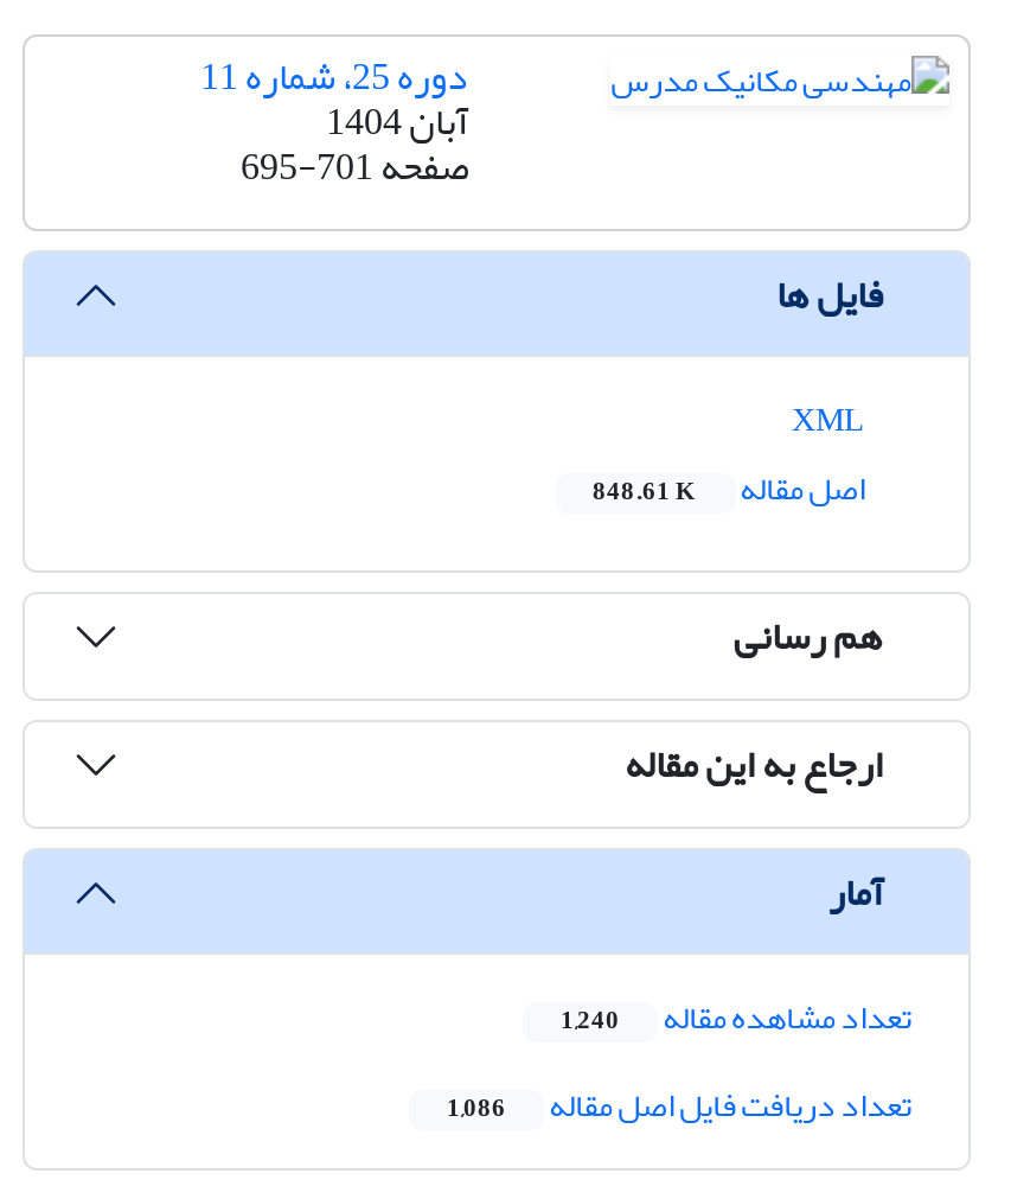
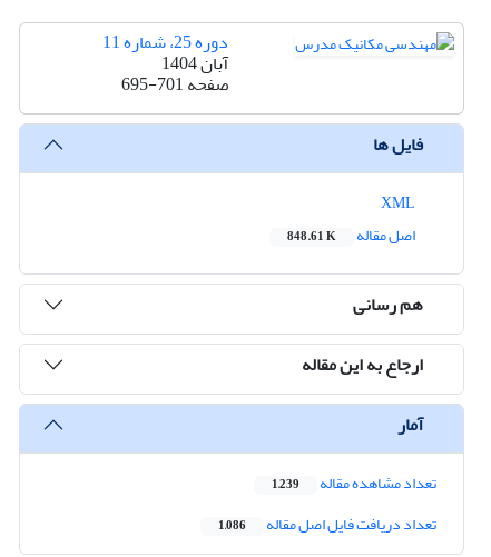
[561,987,911,1051] تعداد مشاهده مقاله 1,240 -> [272,469,436,499] تعداد مشاهده مقاله 1,239

